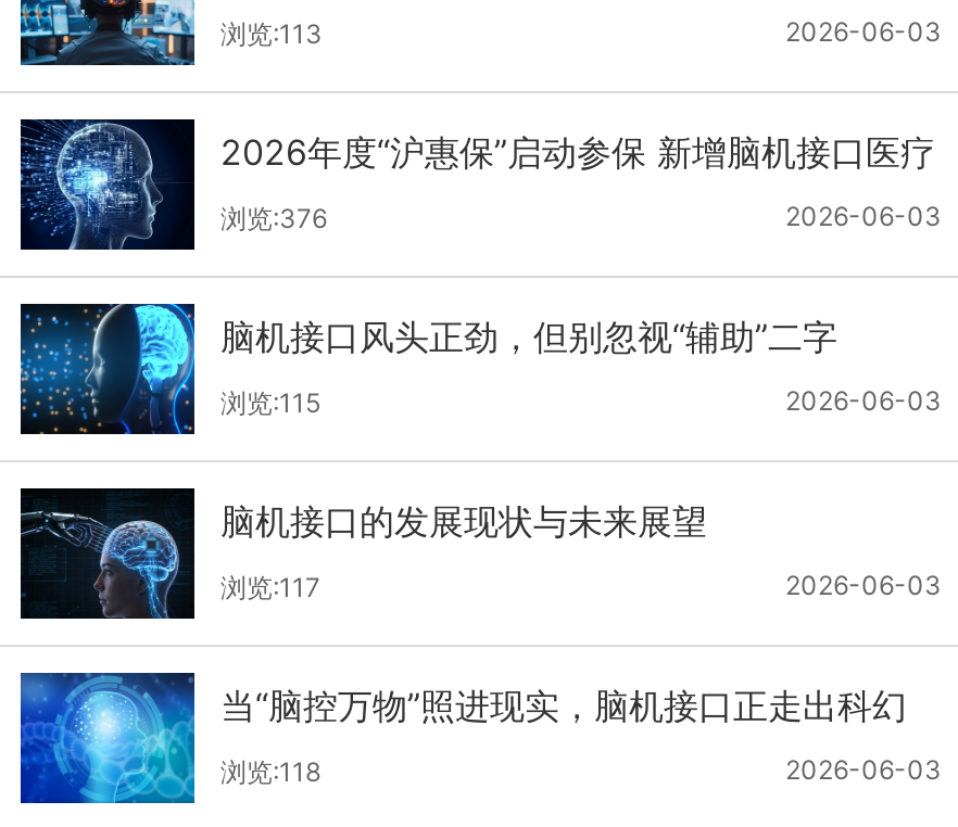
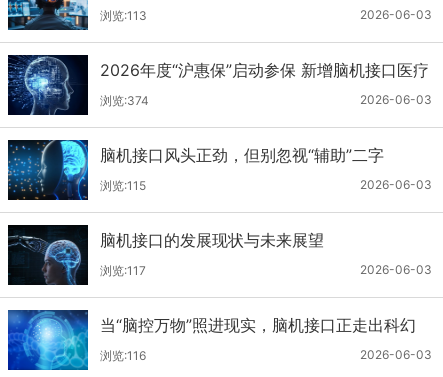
[220,202,327,234] 浏览:376 -> [100,93,149,108] 浏览:374
[220,755,320,788] 浏览:118 -> [100,348,146,363] 浏览:116

